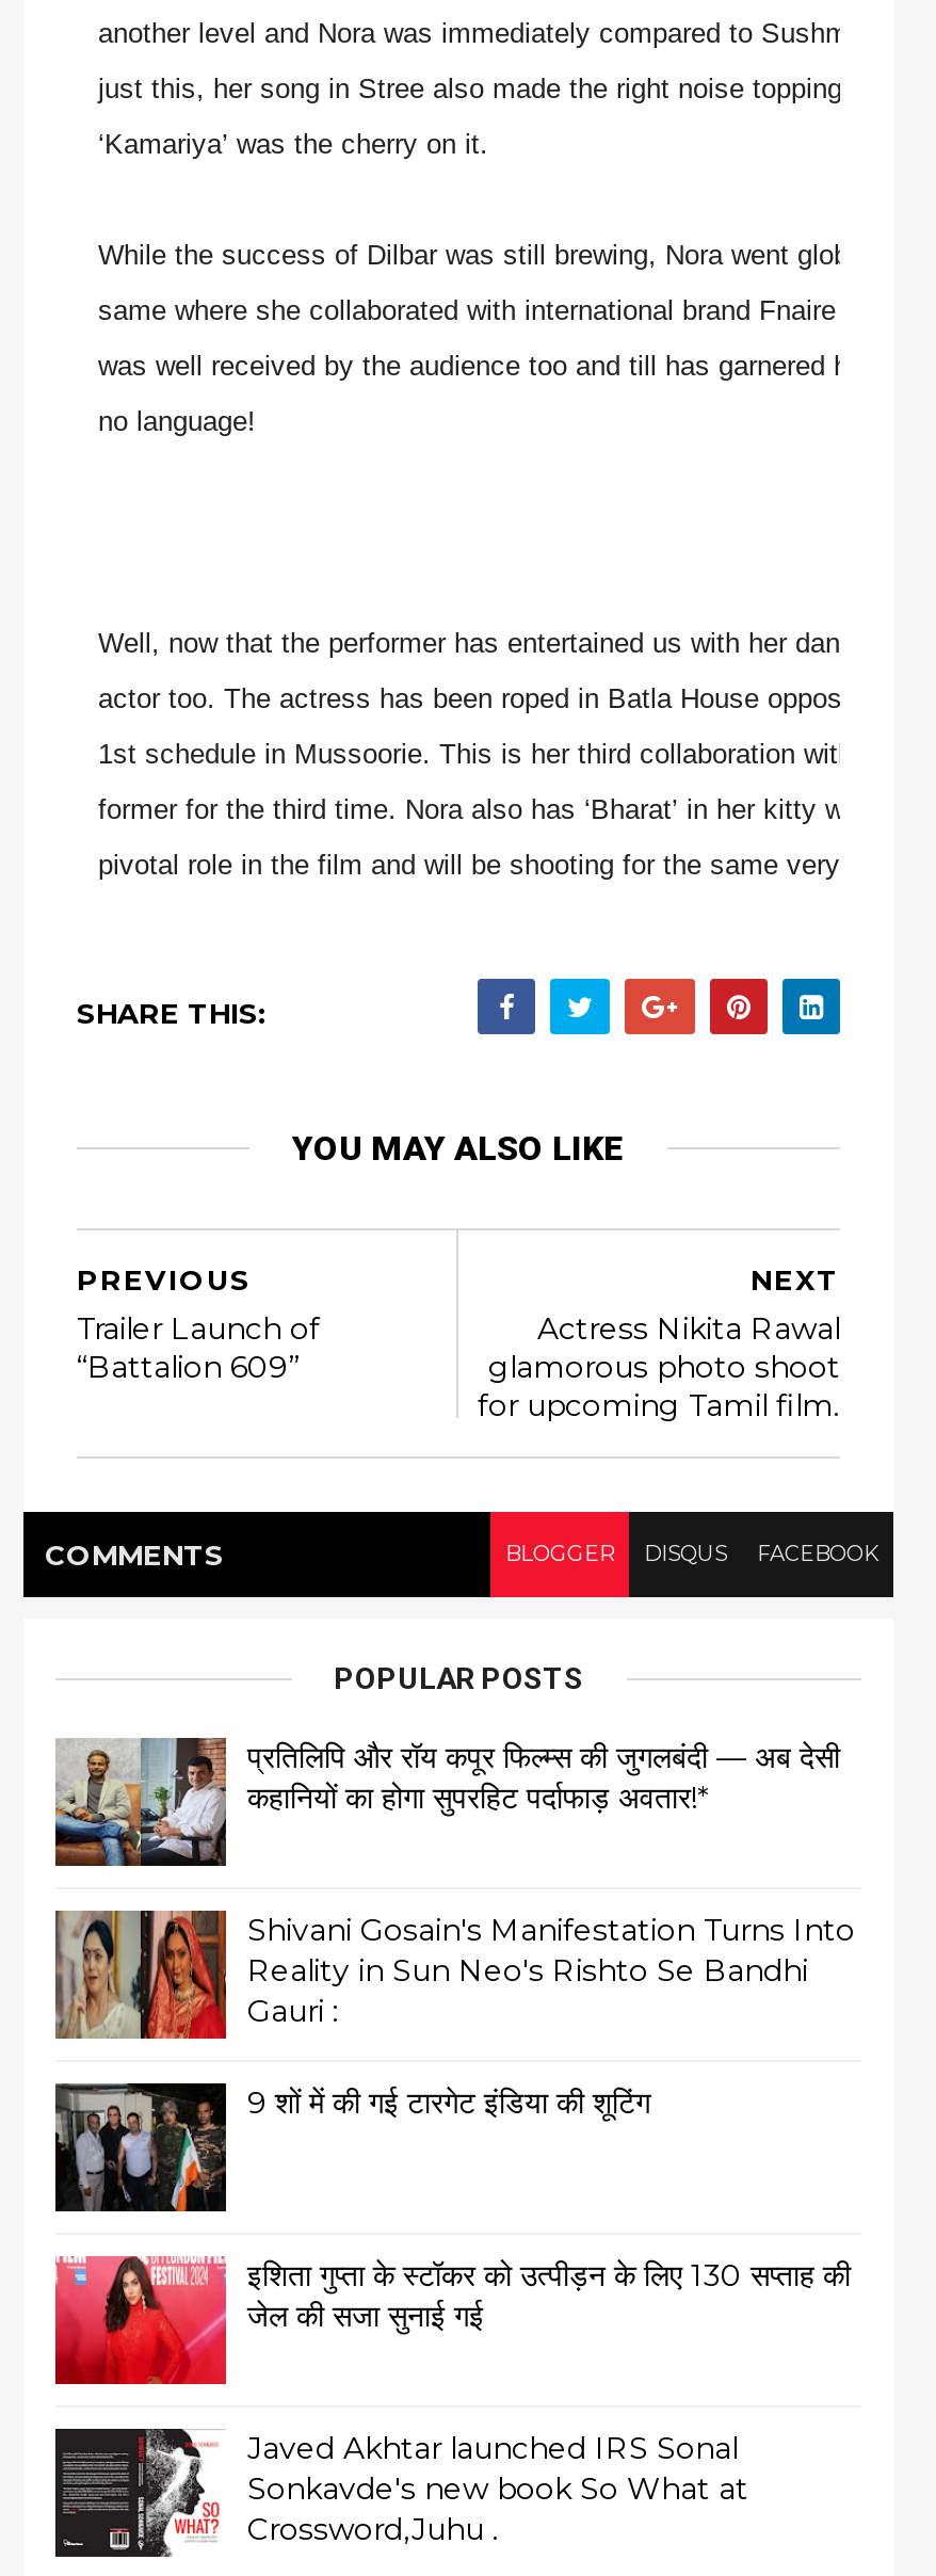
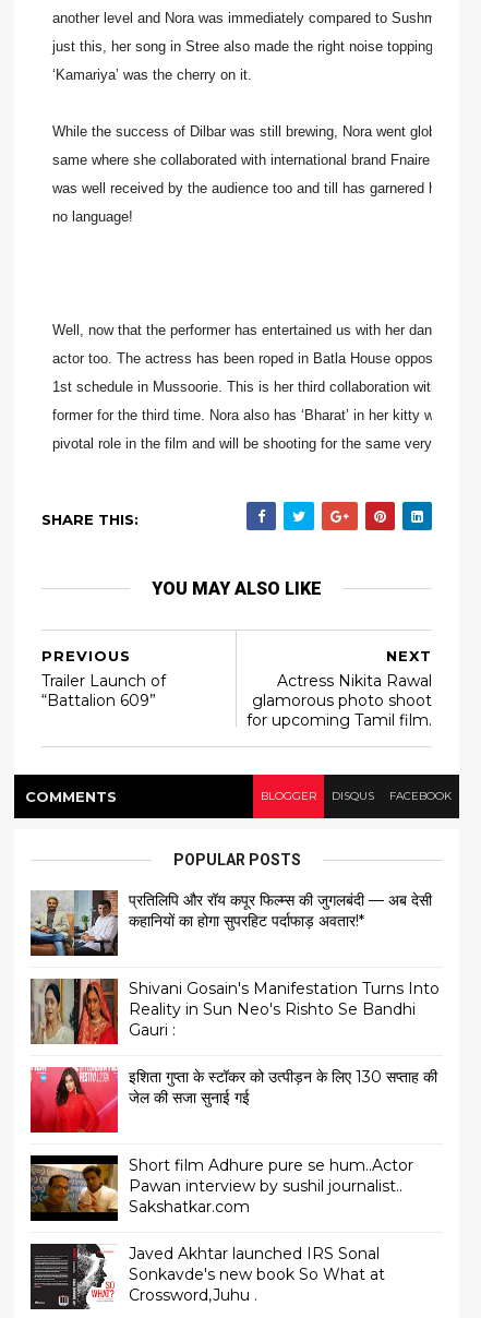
[53,2081,650,2213] [image] | 9 शों में की गई टारगेट इंडिया की शूटिंग -> none
moved [53,2252,851,2386] -> [29,1065,437,1134]: [image] | इशिता गुप्ता के स्टॉकर को उत्पीड़न के लिए 130 सप्ताह की | जेल की सजा सुनाई गई
none -> [31,1154,413,1222] [image] | Short film Adhure pure se hum..Actor | Pawan interview by sushil journalist.. | Sakshatkar.com

